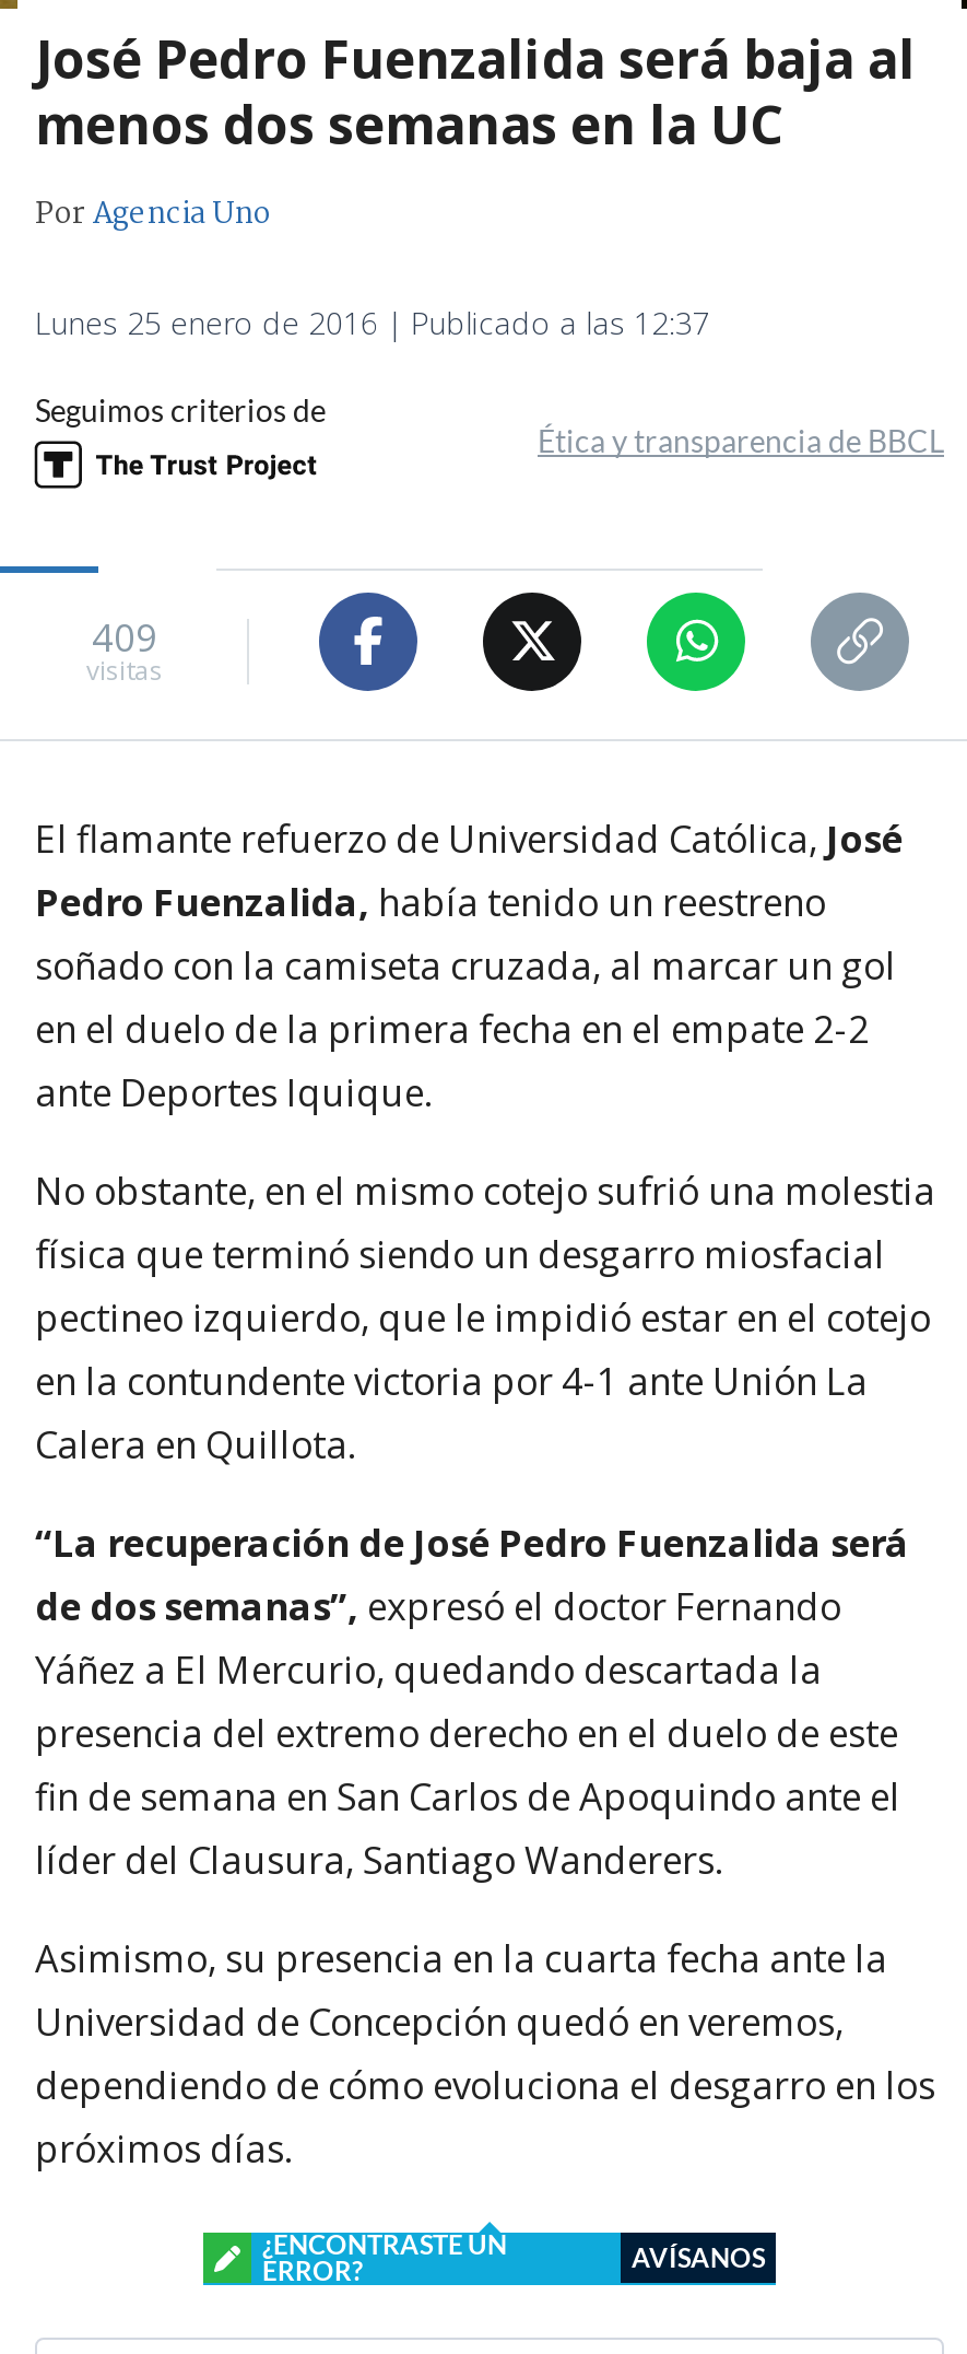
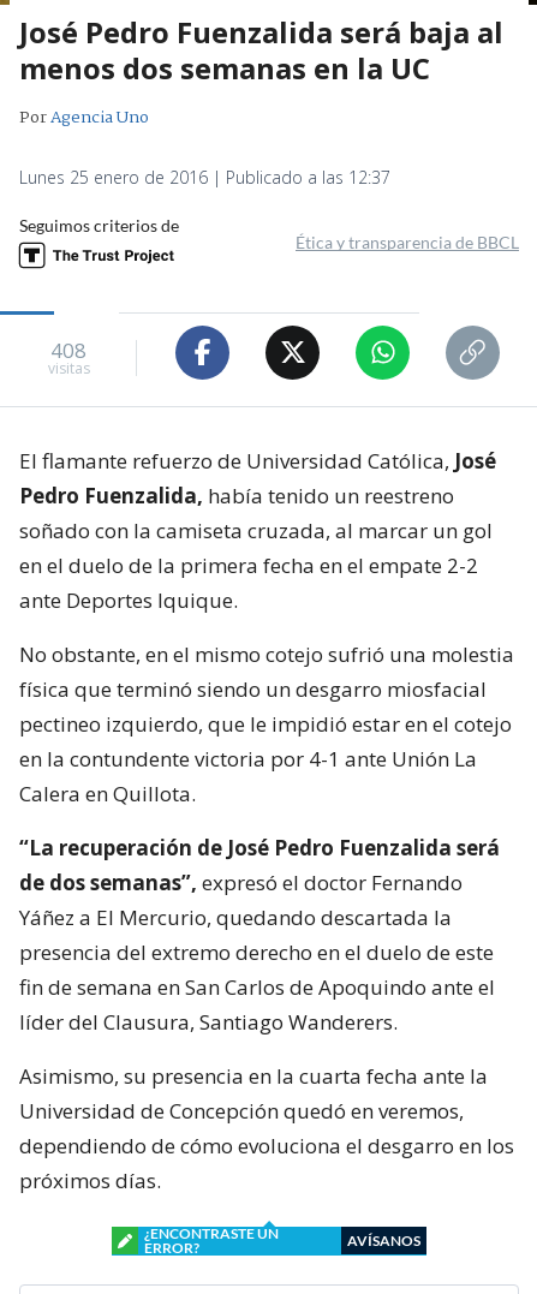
[92,613,157,663] 409 -> [50,337,86,364] 408

